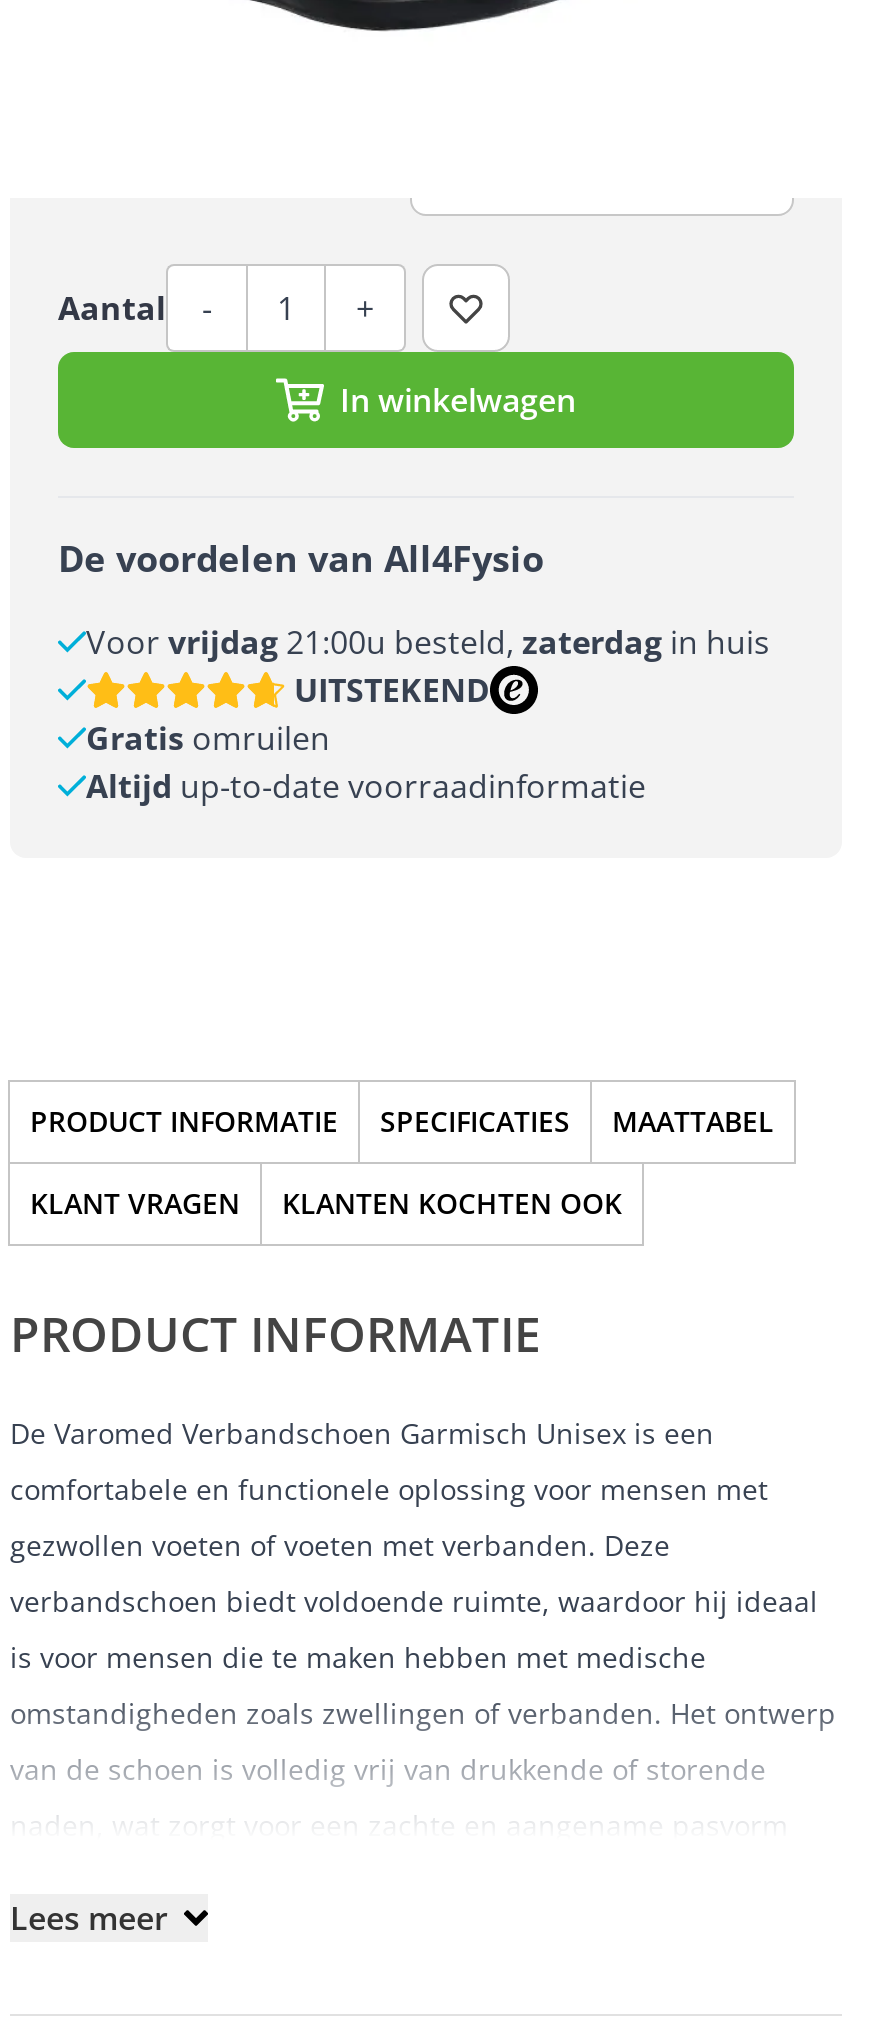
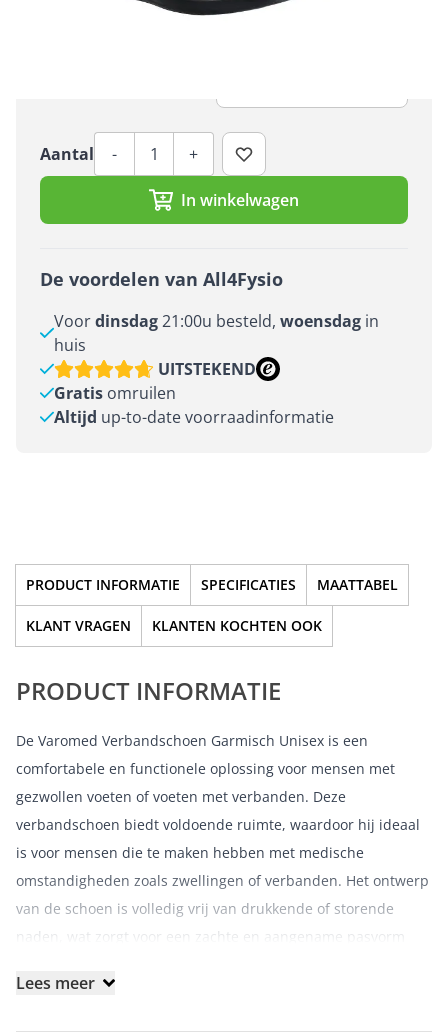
[86,621,770,665] Voor vrijdag 21:00u besteld, zaterdag in huis -> [54,310,379,356] Voor dinsdag 21:00u besteld, woensdag in | huis

